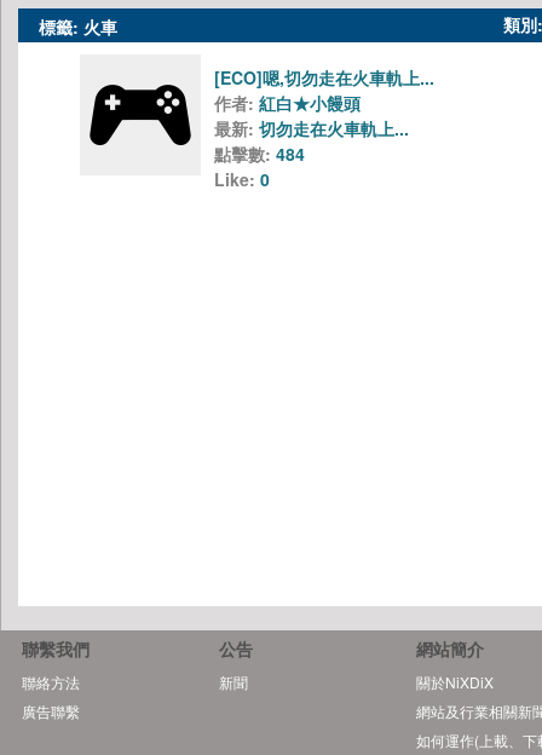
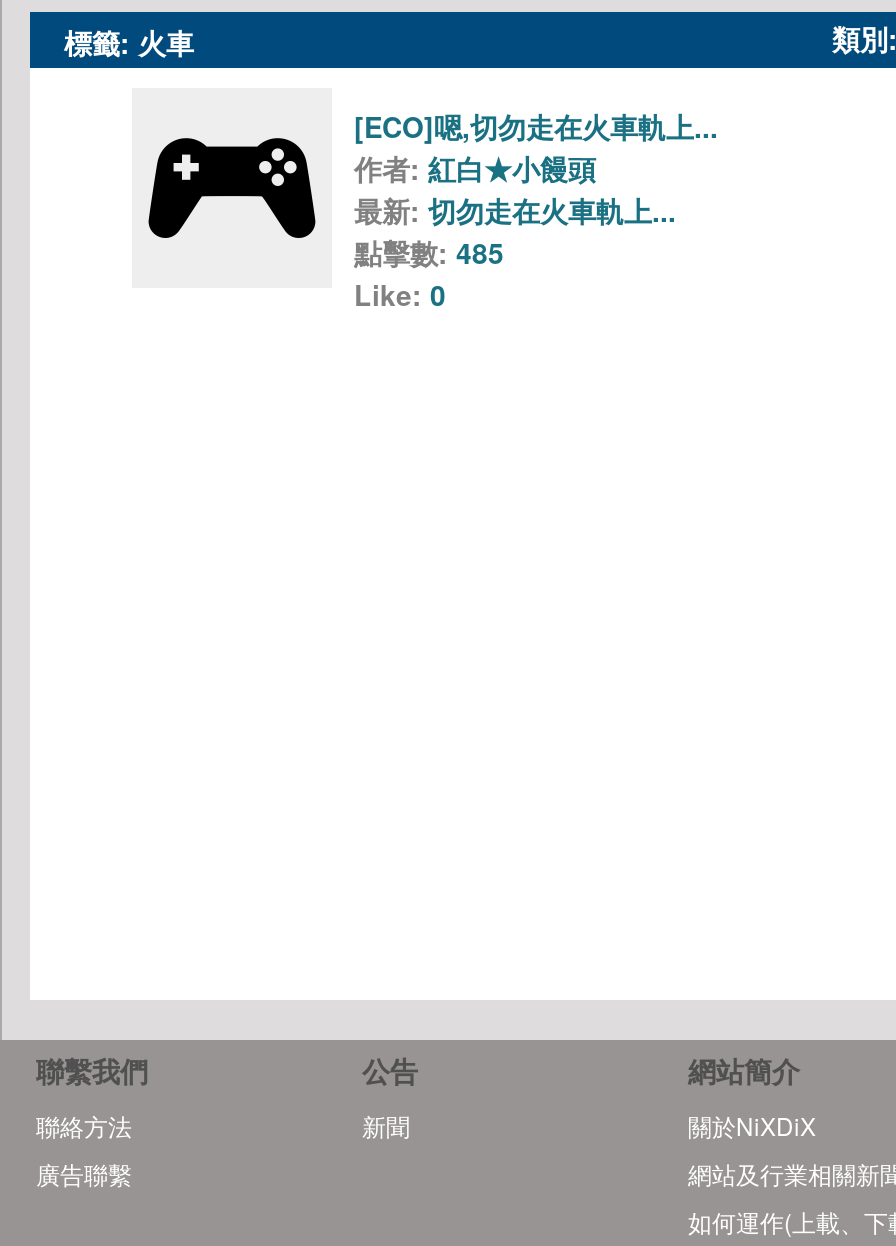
[214,142,305,166] 點擊數: 484 -> [354,232,504,272] 點擊數: 485

